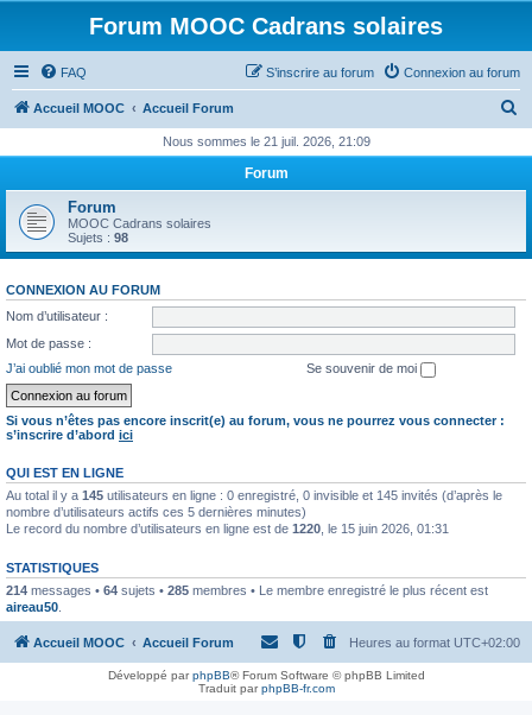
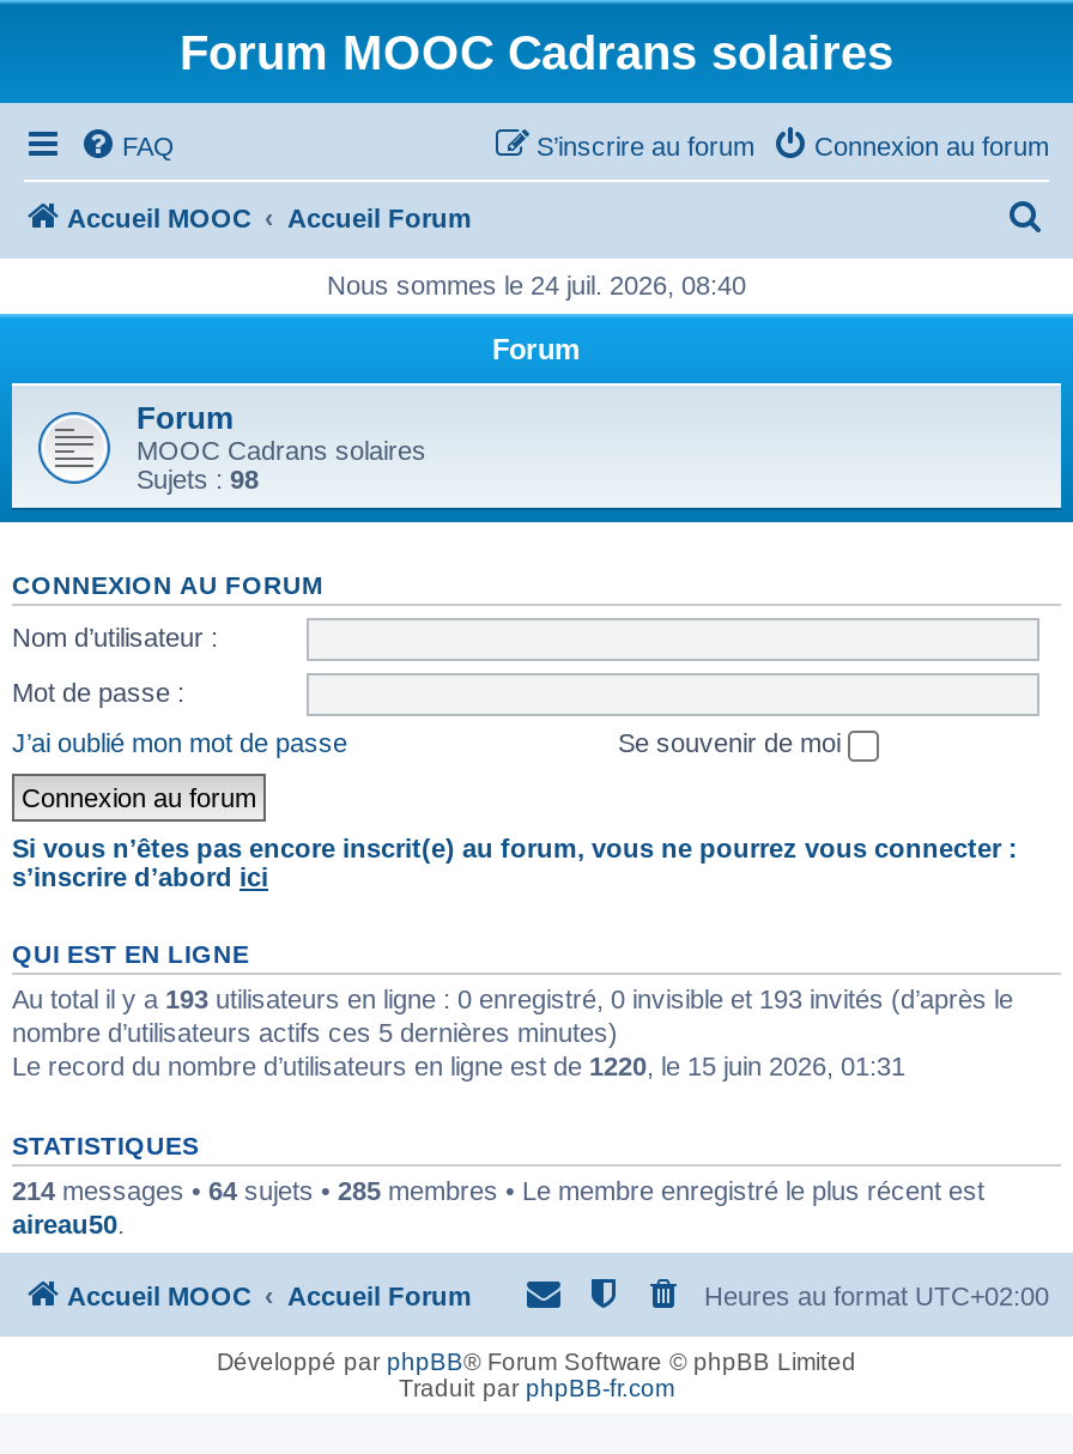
[162,134,370,148] Nous sommes le 21 juil. 2026, 21:09 -> [327,271,746,299] Nous sommes le 24 juil. 2026, 08:40
[6,488,502,502] Au total il y a 145 utilisateurs en ligne : 0 enregistré, 0 invisible et 145 invités (d’après le -> [12,984,1013,1012] Au total il y a 193 utilisateurs en ligne : 0 enregistré, 0 invisible et 193 invités (d’après le

